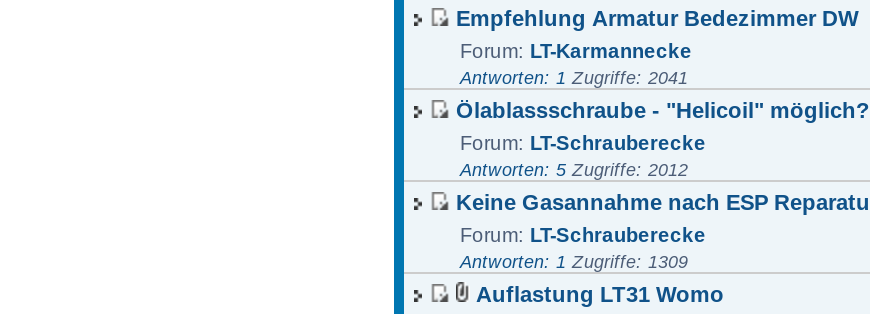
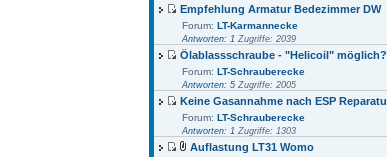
[460,68,688,88] Antworten: 1 Zugriffe: 2041 -> [182,34,296,44] Antworten: 1 Zugriffe: 2039
[460,160,688,180] Antworten: 5 Zugriffe: 2012 -> [182,80,296,90] Antworten: 5 Zugriffe: 2005
[460,252,688,272] Antworten: 1 Zugriffe: 1309 -> [182,126,296,136] Antworten: 1 Zugriffe: 1303

